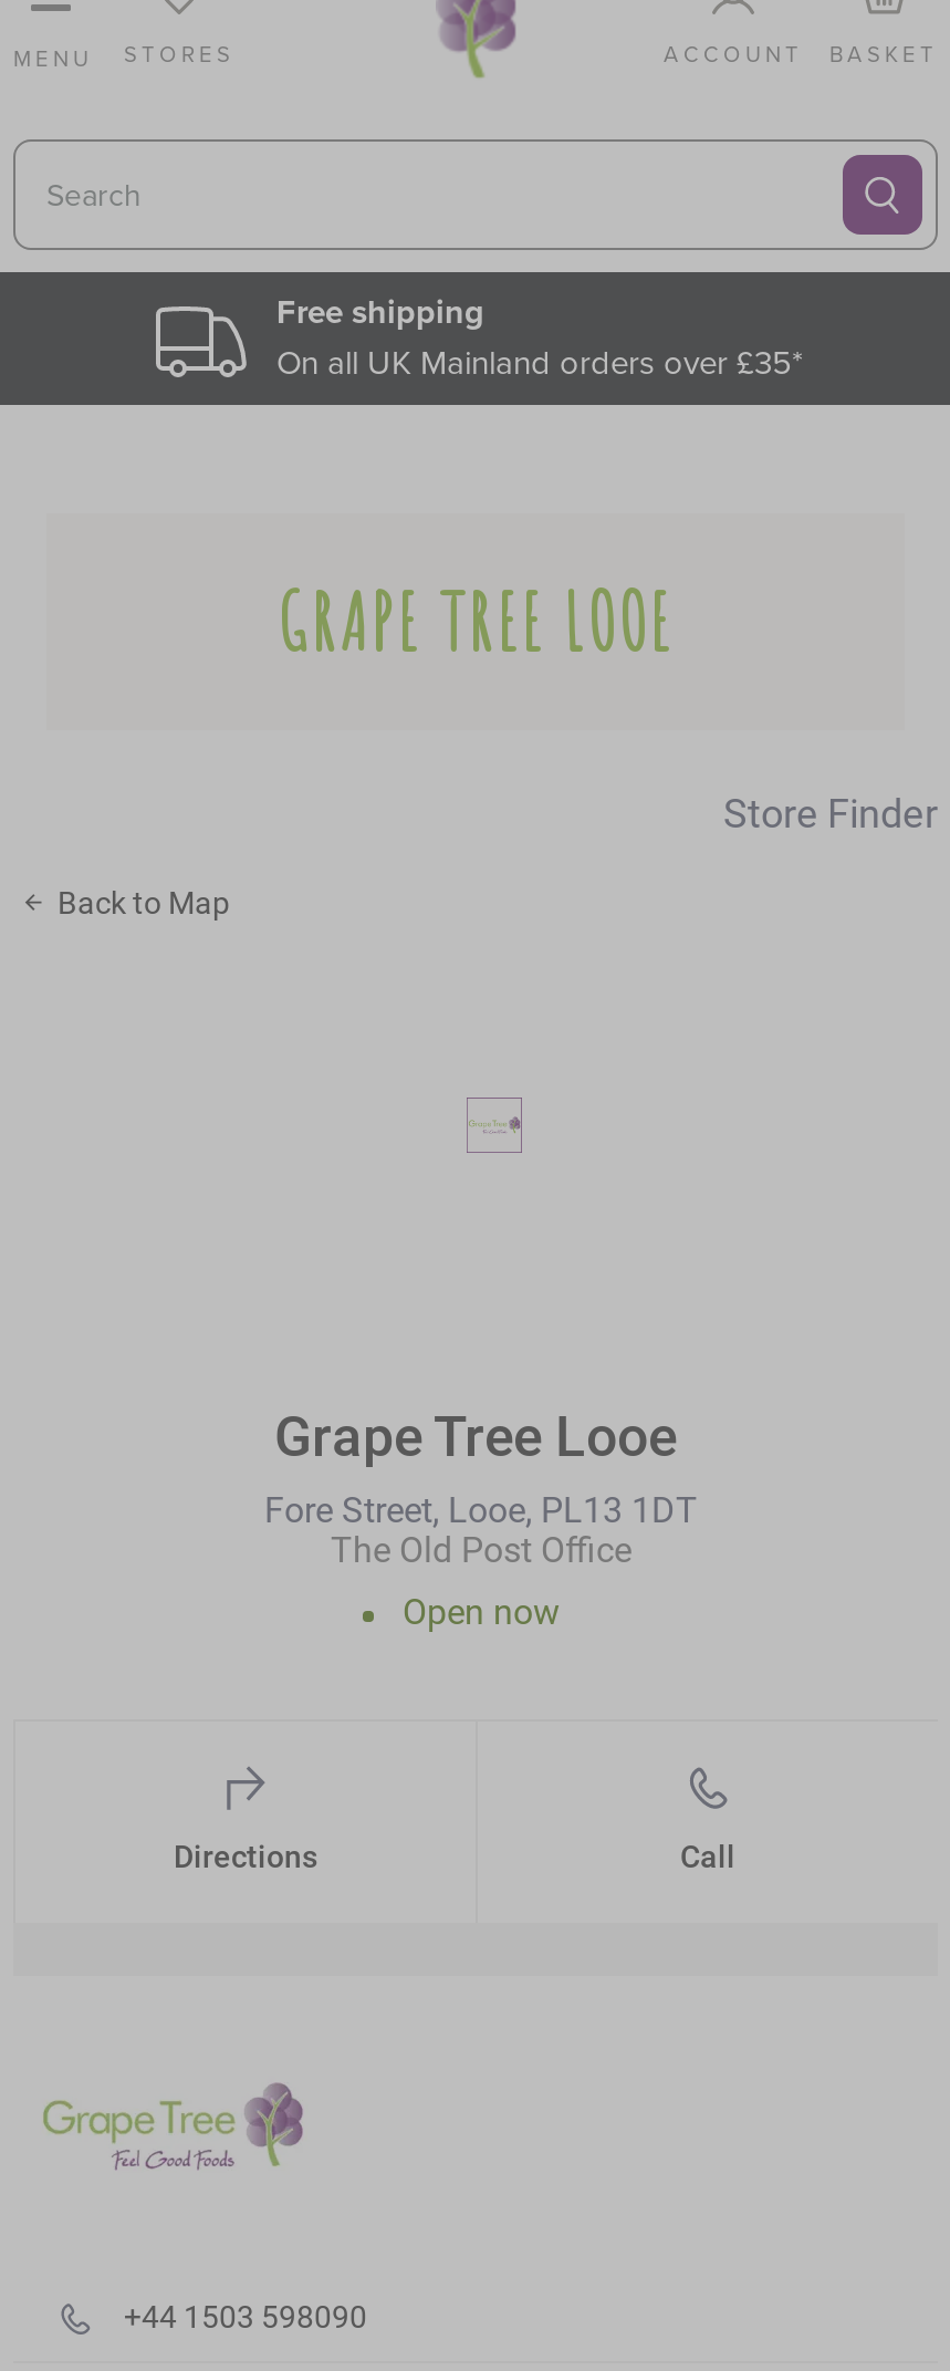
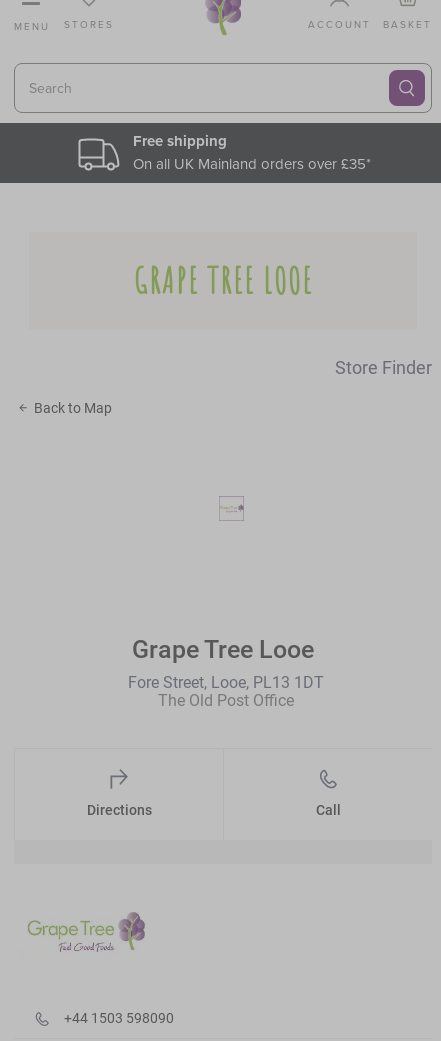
[403,1591,560,1633] Open now -> none

